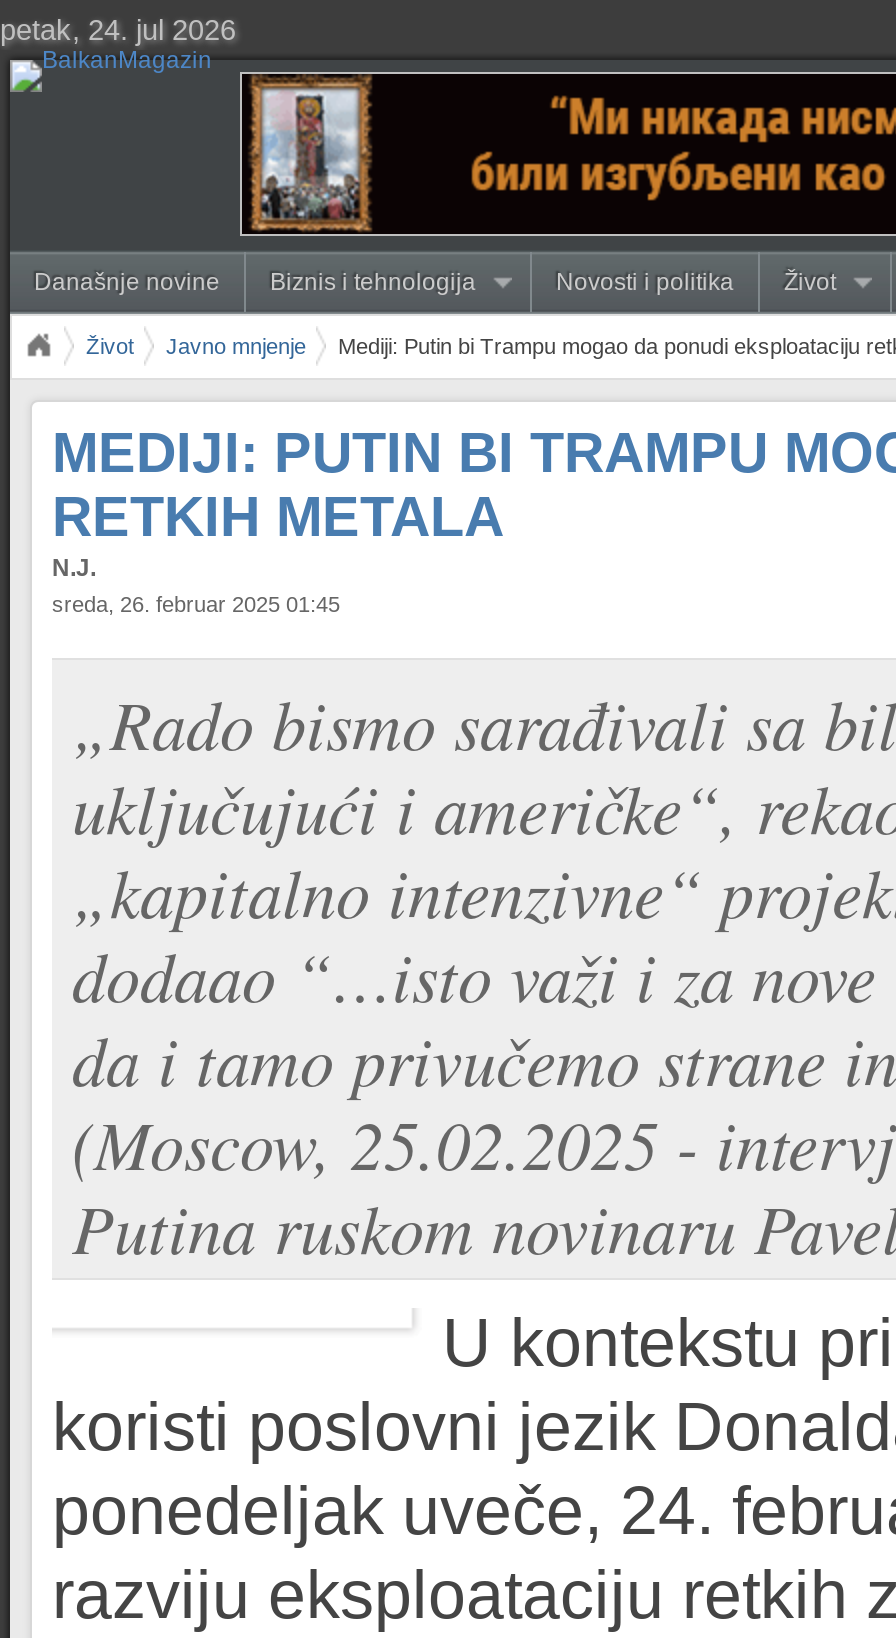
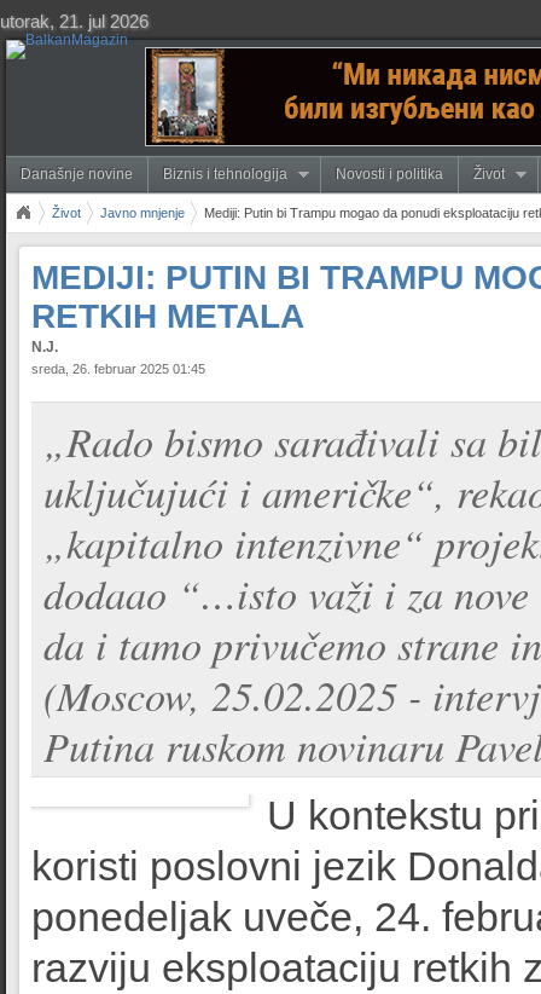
[0,14,236,46] petak, 24. jul 2026 -> [0,12,149,31] utorak, 21. jul 2026

